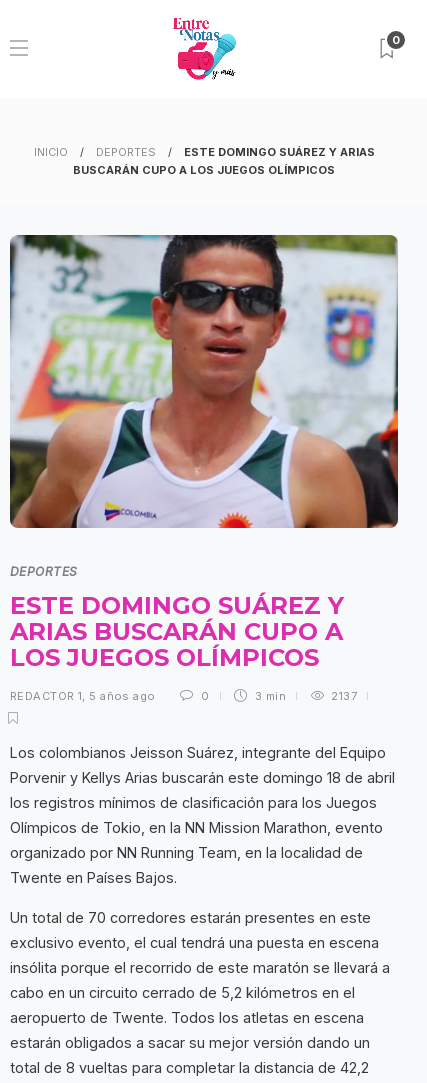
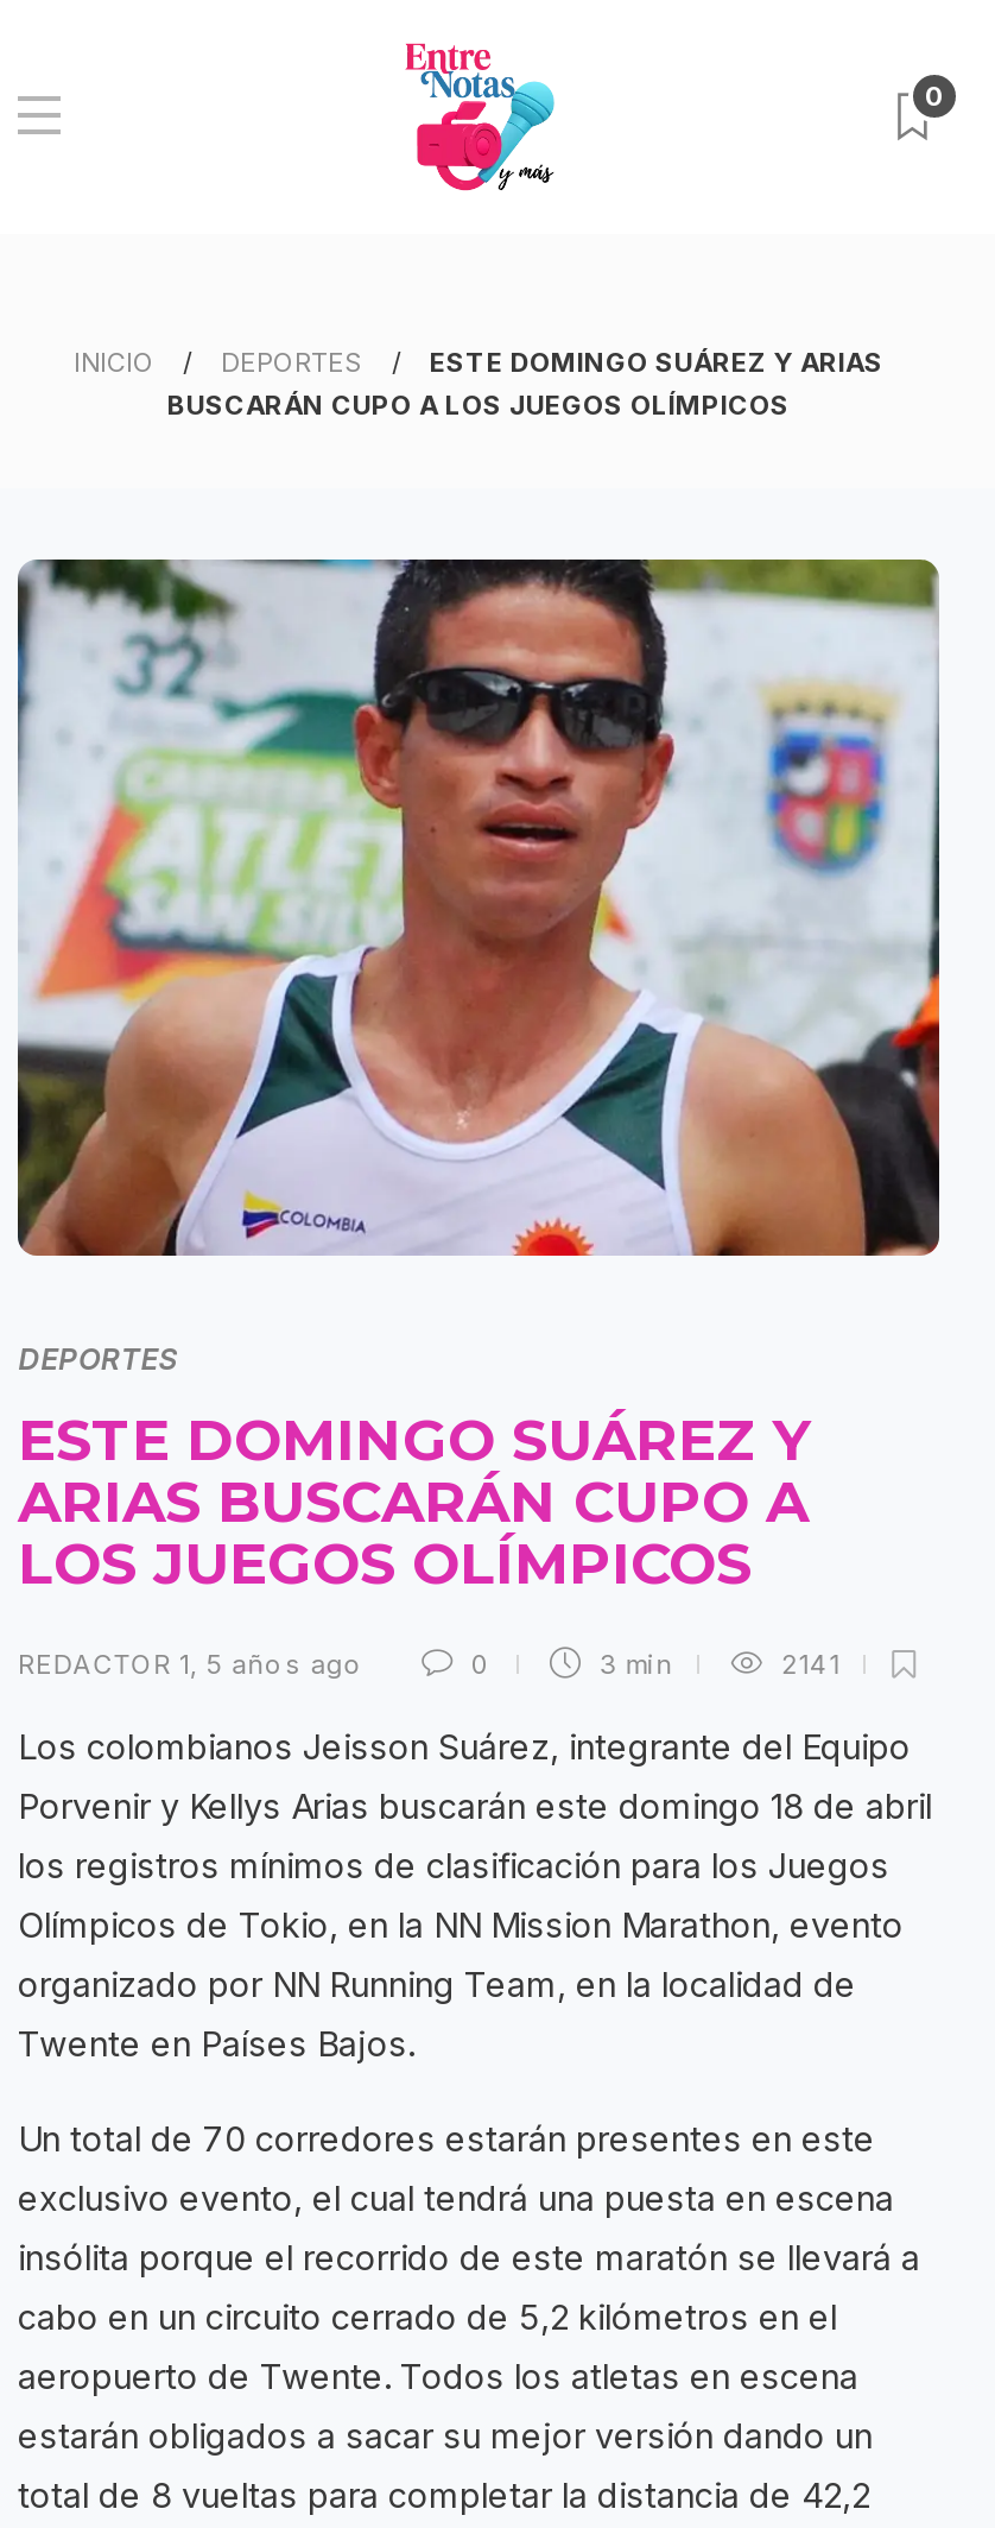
[328,689,357,703] 2137 -> [773,1649,840,1682] 2141

